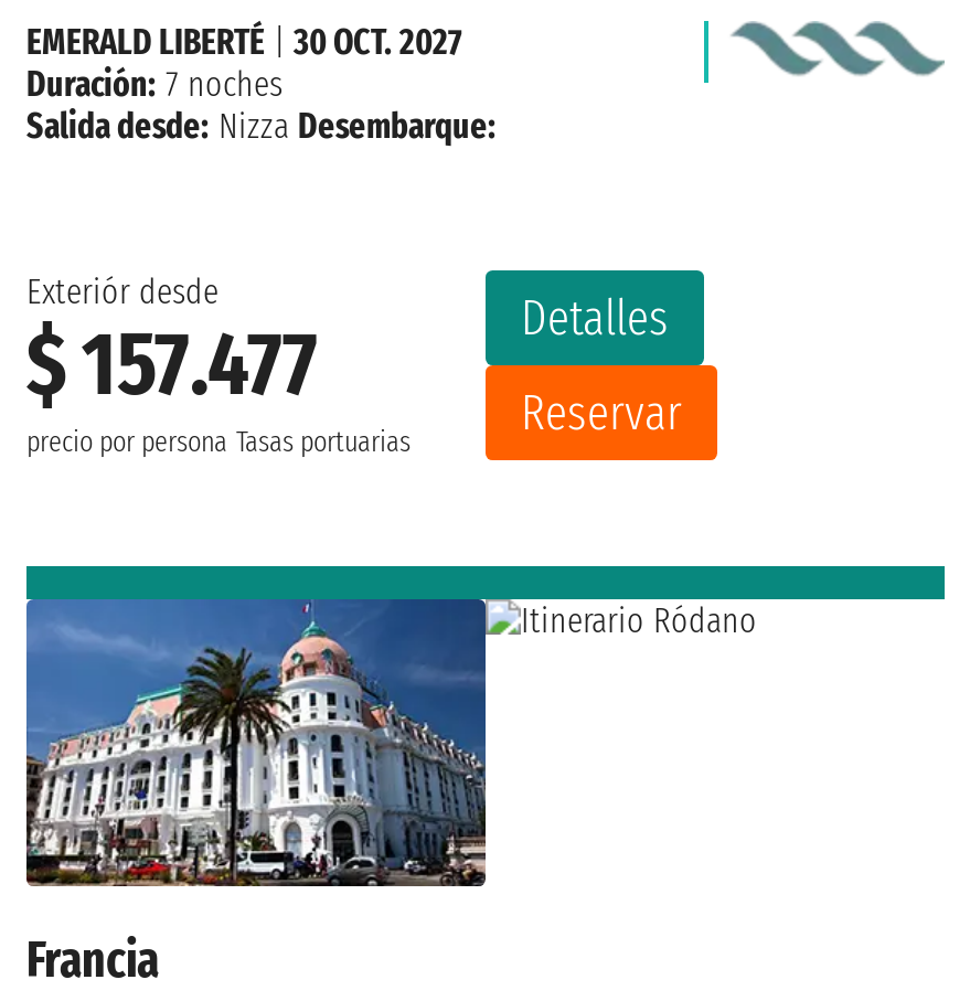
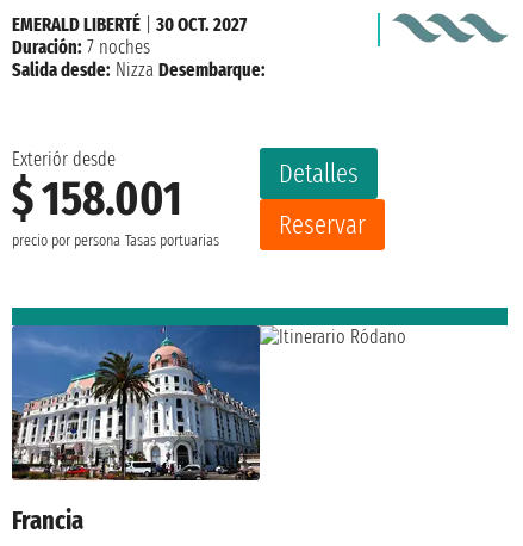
[26,313,318,419] $ 157.477 -> [12,171,182,228] $ 158.001

